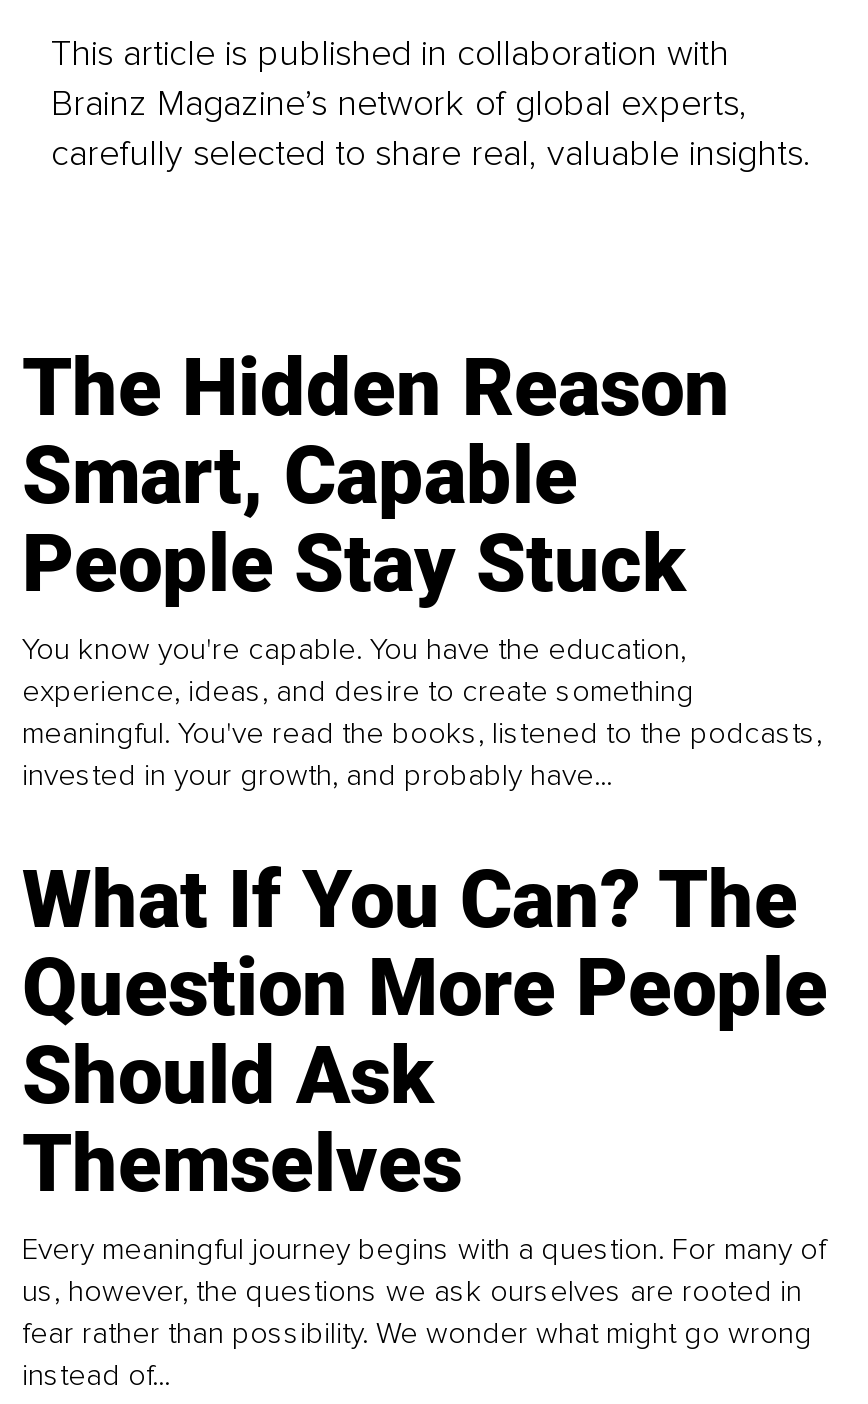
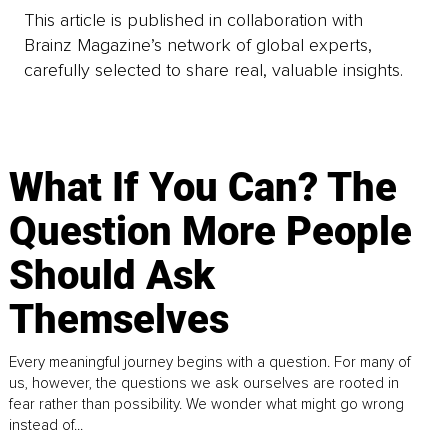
[22,340,822,792] The Hidden Reason | Smart, Capable | People Stay Stuck | You know you're capable. You have the education, | experience, ideas, and desire to create something | meaningful. You've read the books, listened to the podcasts, | invested in your growth, and probably have... -> none

